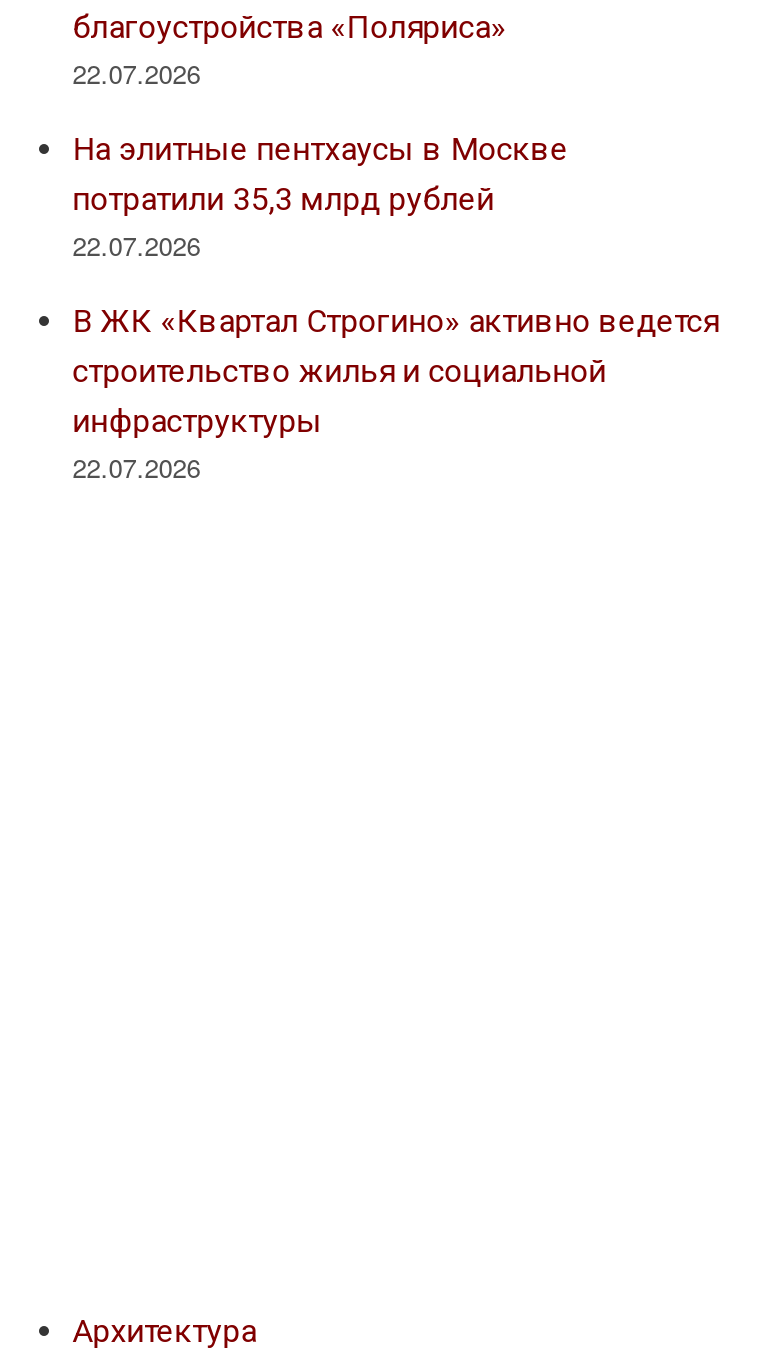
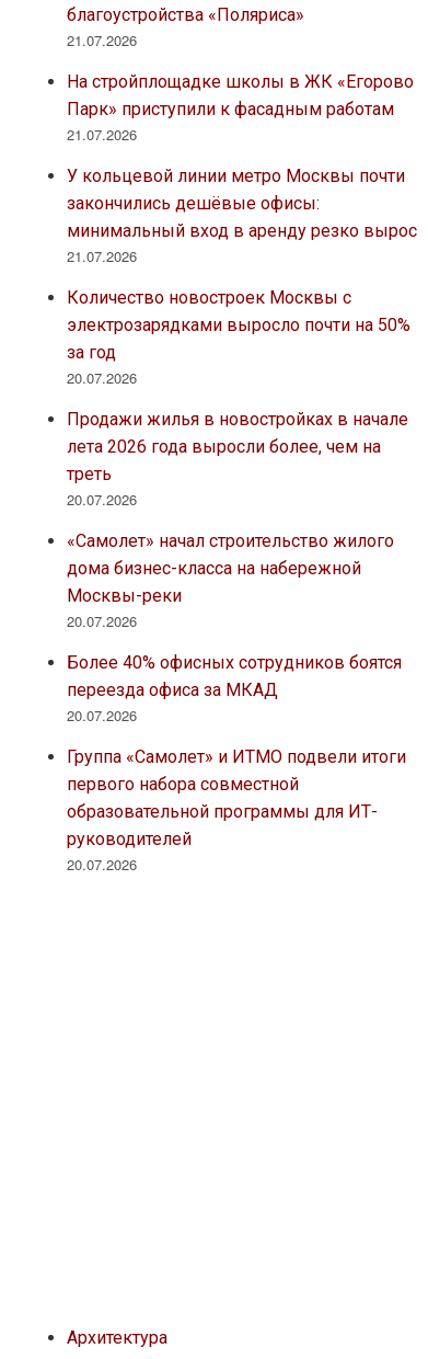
[72,54,718,486] 22.07.2026 | На элитные пентхаусы в Москве | потратили 35,3 млрд рублей | 22.07.2026 | В ЖК «Квартал Строгино» активно ведется | строительство жилья и социальной | инфраструктуры | 22.07.2026 -> [66,30,417,875] 21.07.2026 | На стройплощадке школы в ЖК «Егорово | Парк» приступили к фасадным работам | 21.07.2026 | У кольцевой линии метро Москвы почти | закончились дешёвые офисы: | минимальный вход в аренду резко вырос | 21.07.2026 | Количество новостроек Москвы с | электрозарядками выросло почти на 50% | за год | 20.07.2026 | Продажи жилья в новостройках в начале | лета 2026 года выросли более, чем на | треть | 20.07.2026 | «Самолет» начал строительство жилого | дома бизнес-класса на набережной | Москвы-реки | 20.07.2026 | Более 40% офисных сотрудников боятся | переезда офиса за МКАД | 20.07.2026 | Группа «Самолет» и ИТМО подвели итоги | первого набора совместной | образовательной программы для ИТ- | руководителей | 20.07.2026

